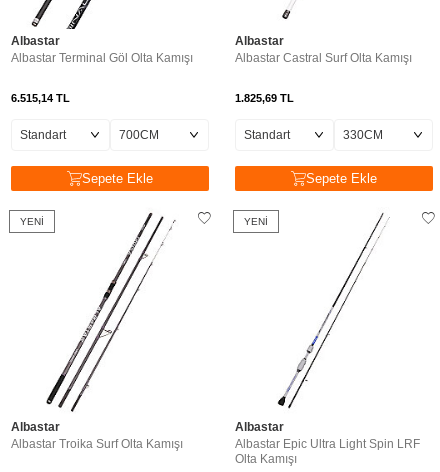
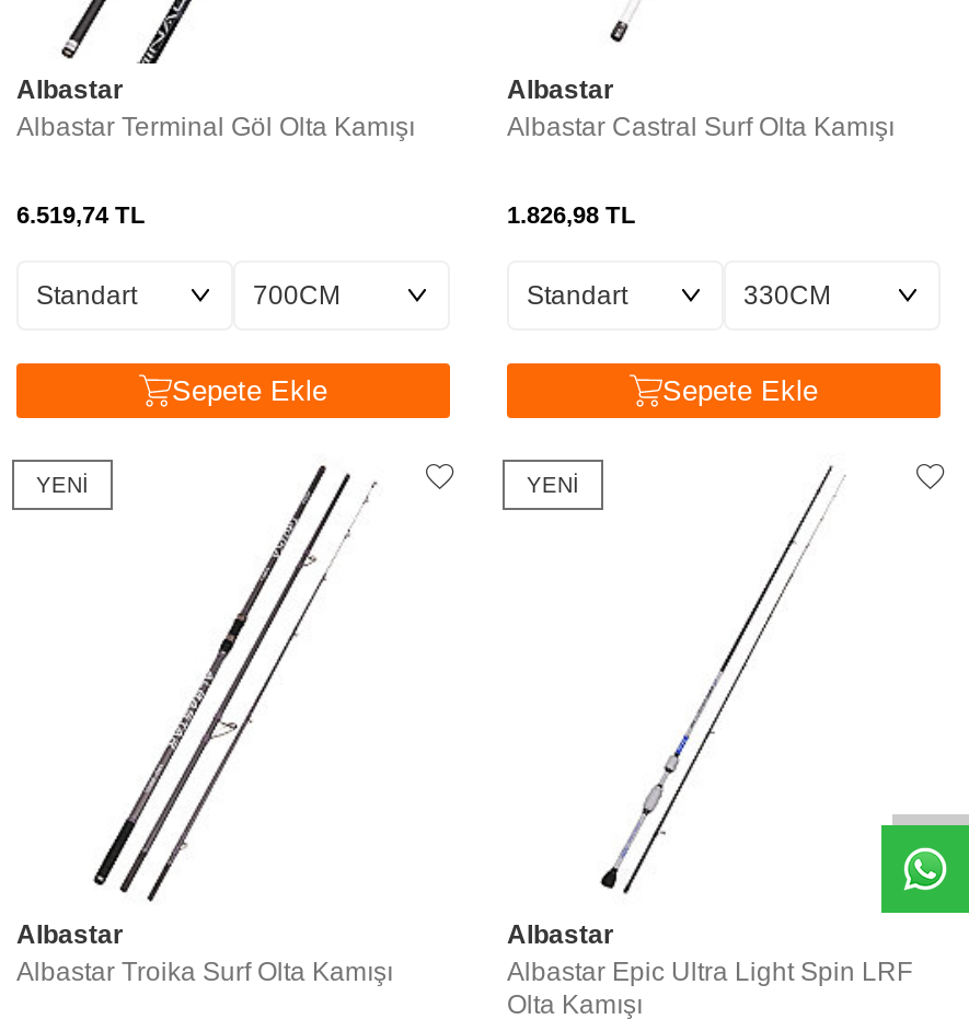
[11,92,70,104] 6.515,14 TL -> [16,201,146,227] 6.519,74 TL
[235,92,294,104] 1.825,69 TL -> [507,201,636,227] 1.826,98 TL
none -> [879,814,962,915] [image]

